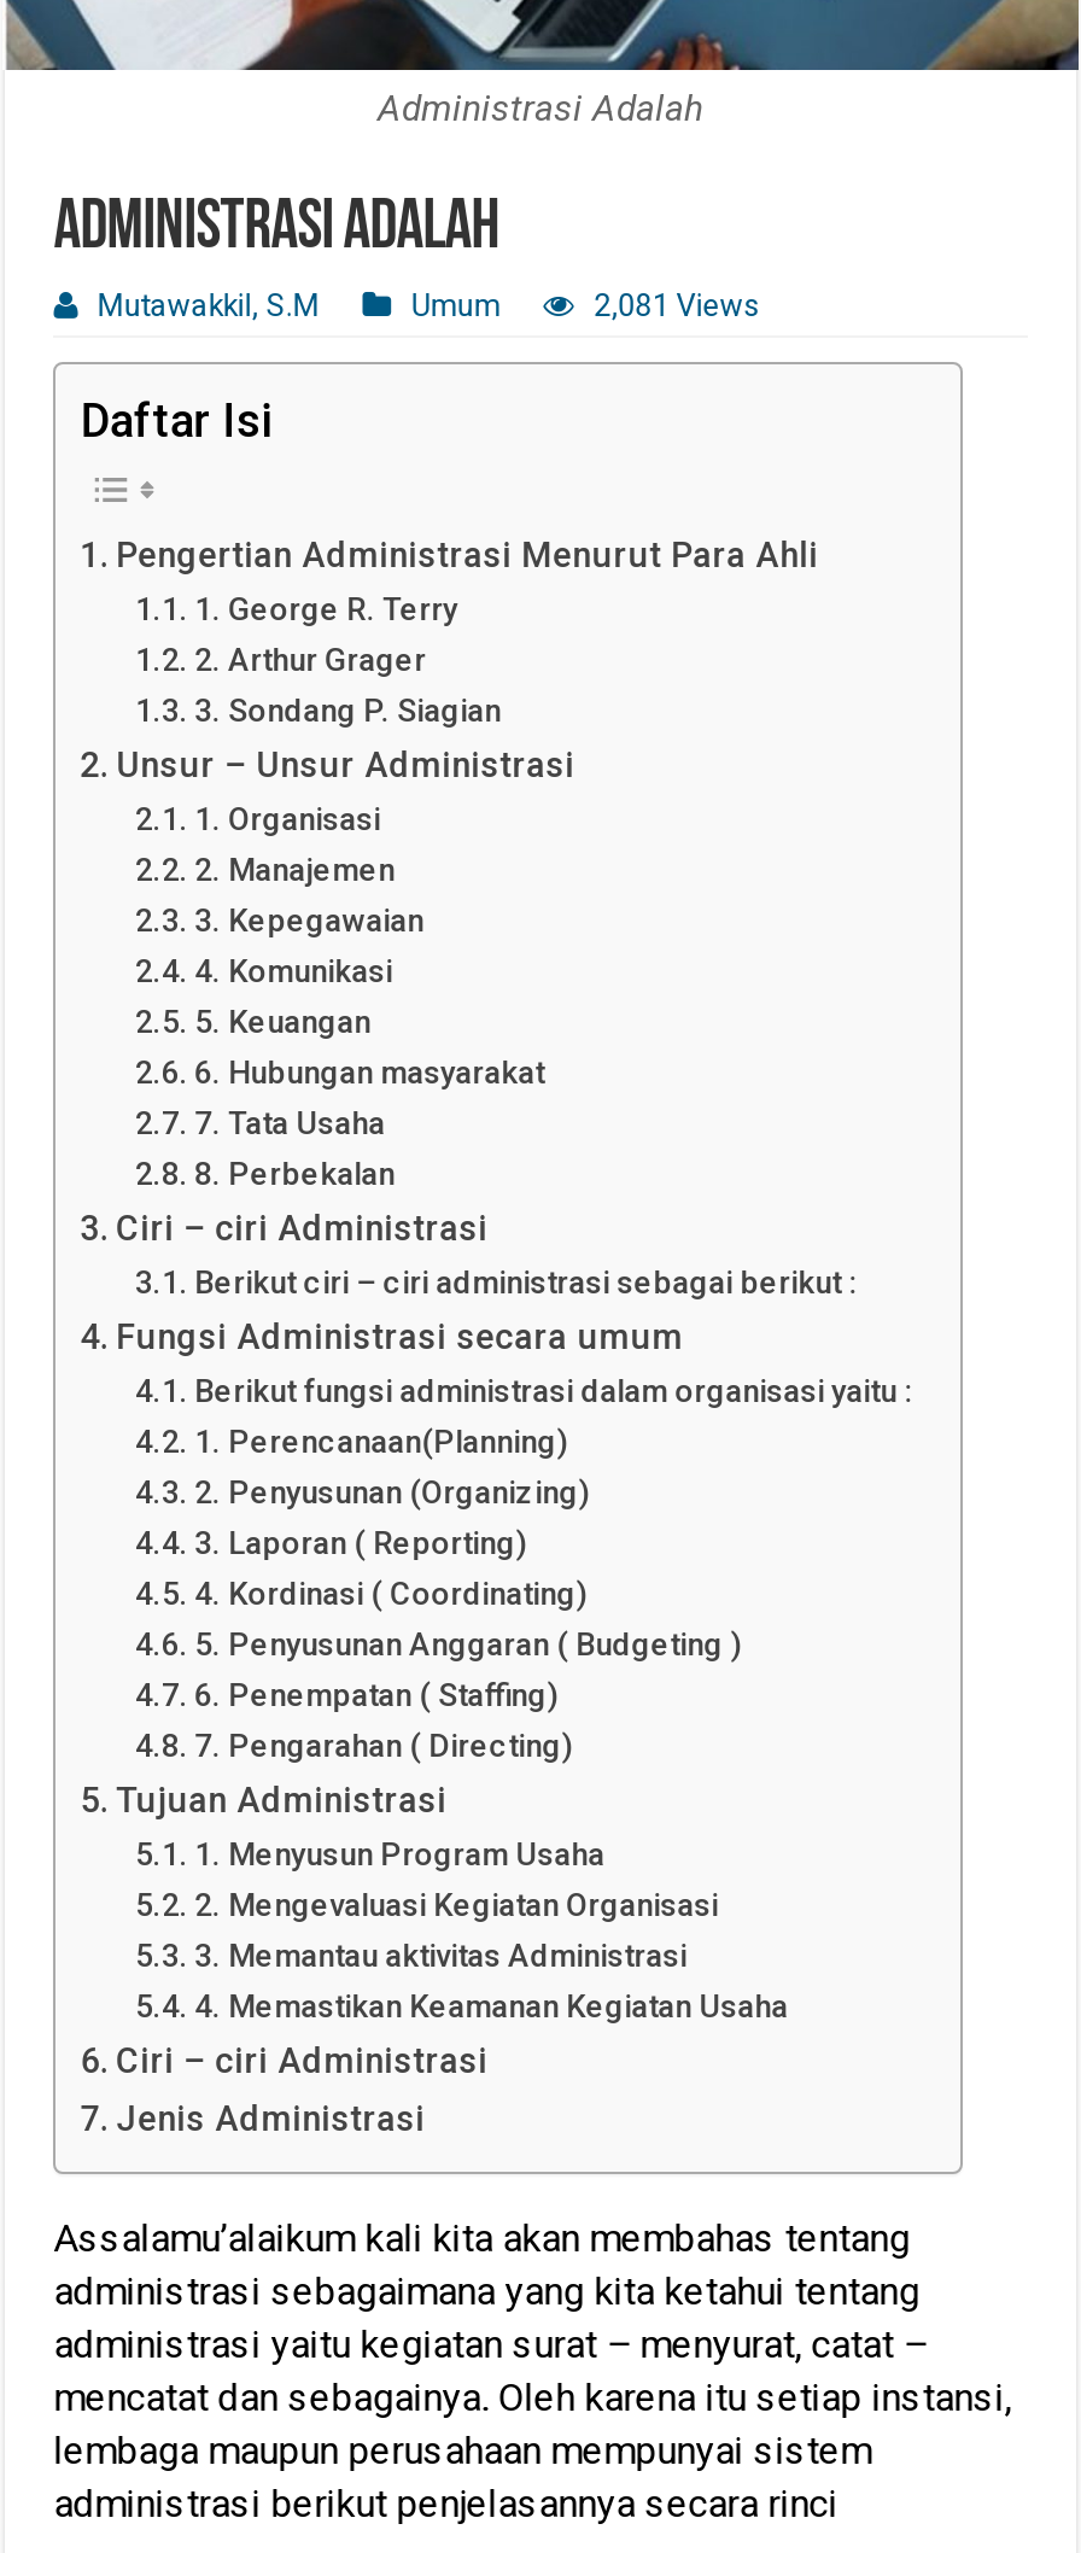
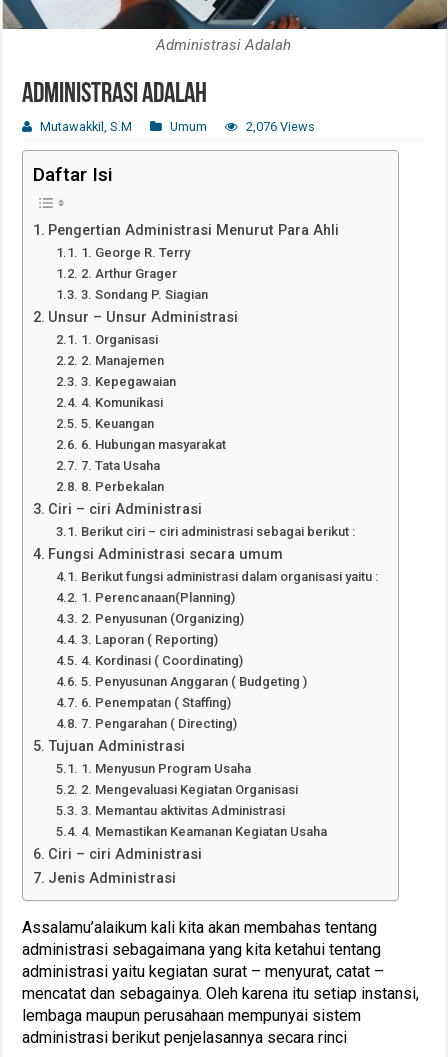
[594,286,761,322] 2,081 Views -> [246,119,315,134] 2,076 Views

